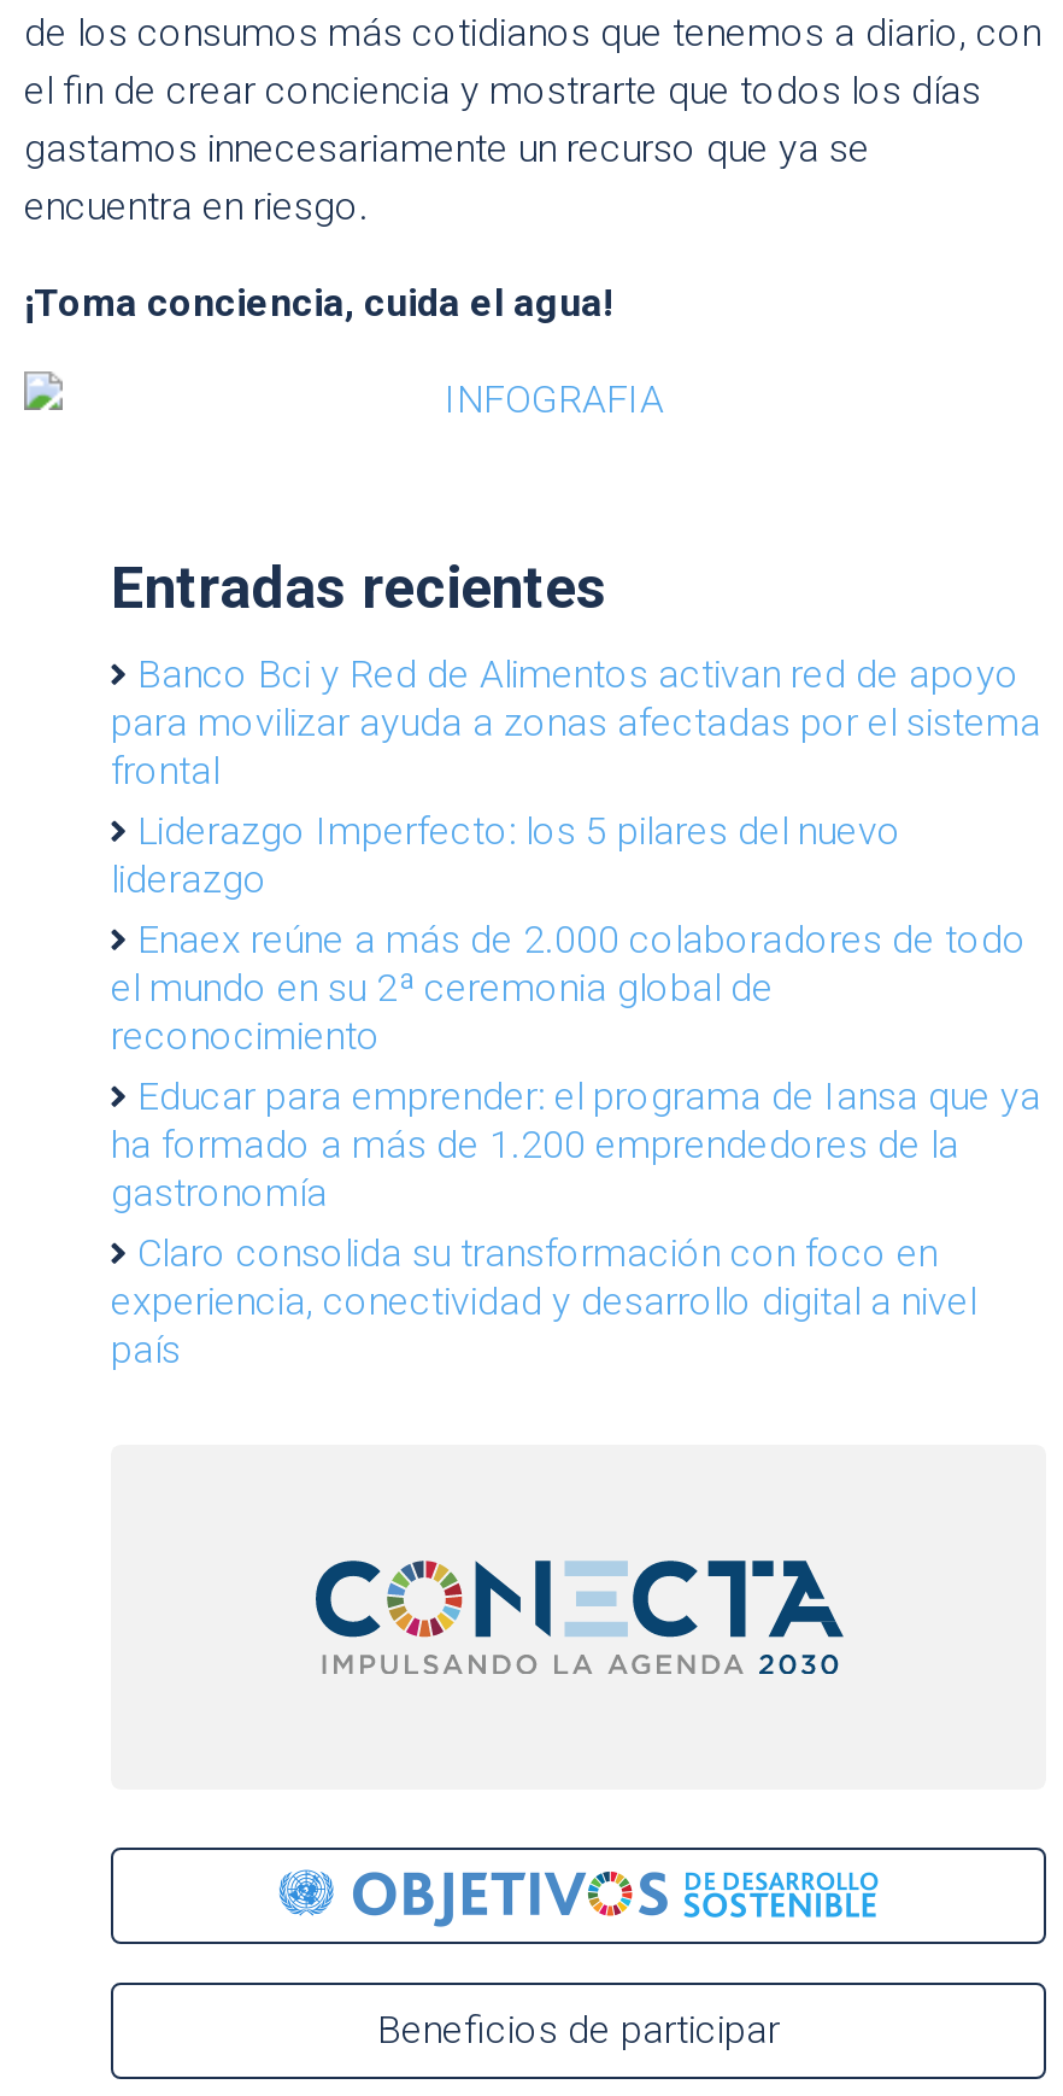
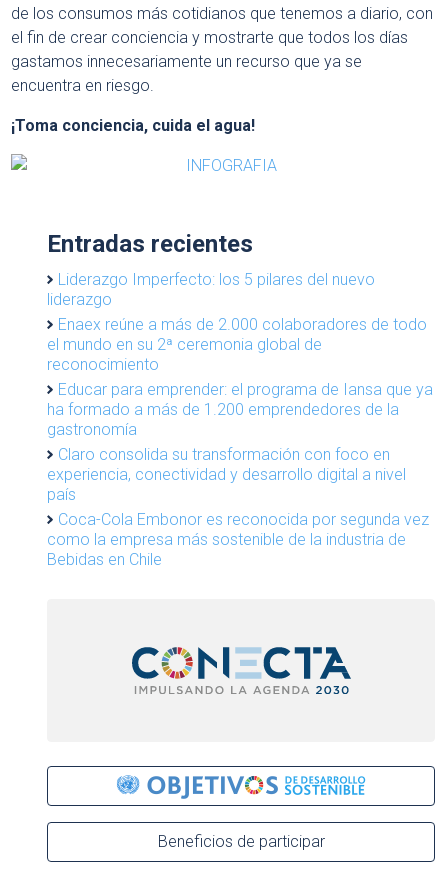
[111,651,1041,794] Banco Bci y Red de Alimentos activan red de apoyo | para movilizar ayuda a zonas afectadas por el sistema | frontal -> none
moved [111,808,1041,1372] -> [47,270,433,504]: Liderazgo Imperfecto: los 5 pilares del nuevo | liderazgo | Enaex reúne a más de 2.000 colaboradores de todo | ... | experiencia, conectividad y desarrollo digital a nivel | país
none -> [47,510,429,569] Coca-Cola Embonor es reconocida por segunda vez | como la empresa más sostenible de la industria de | Bebidas en Chile

